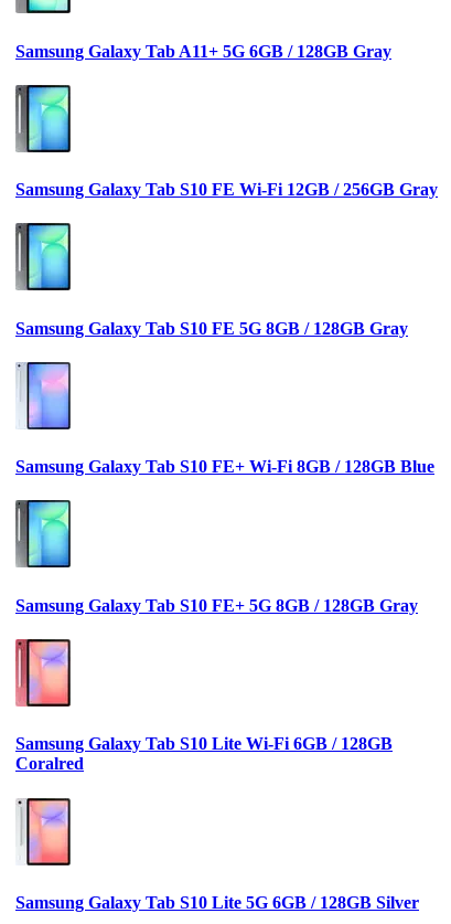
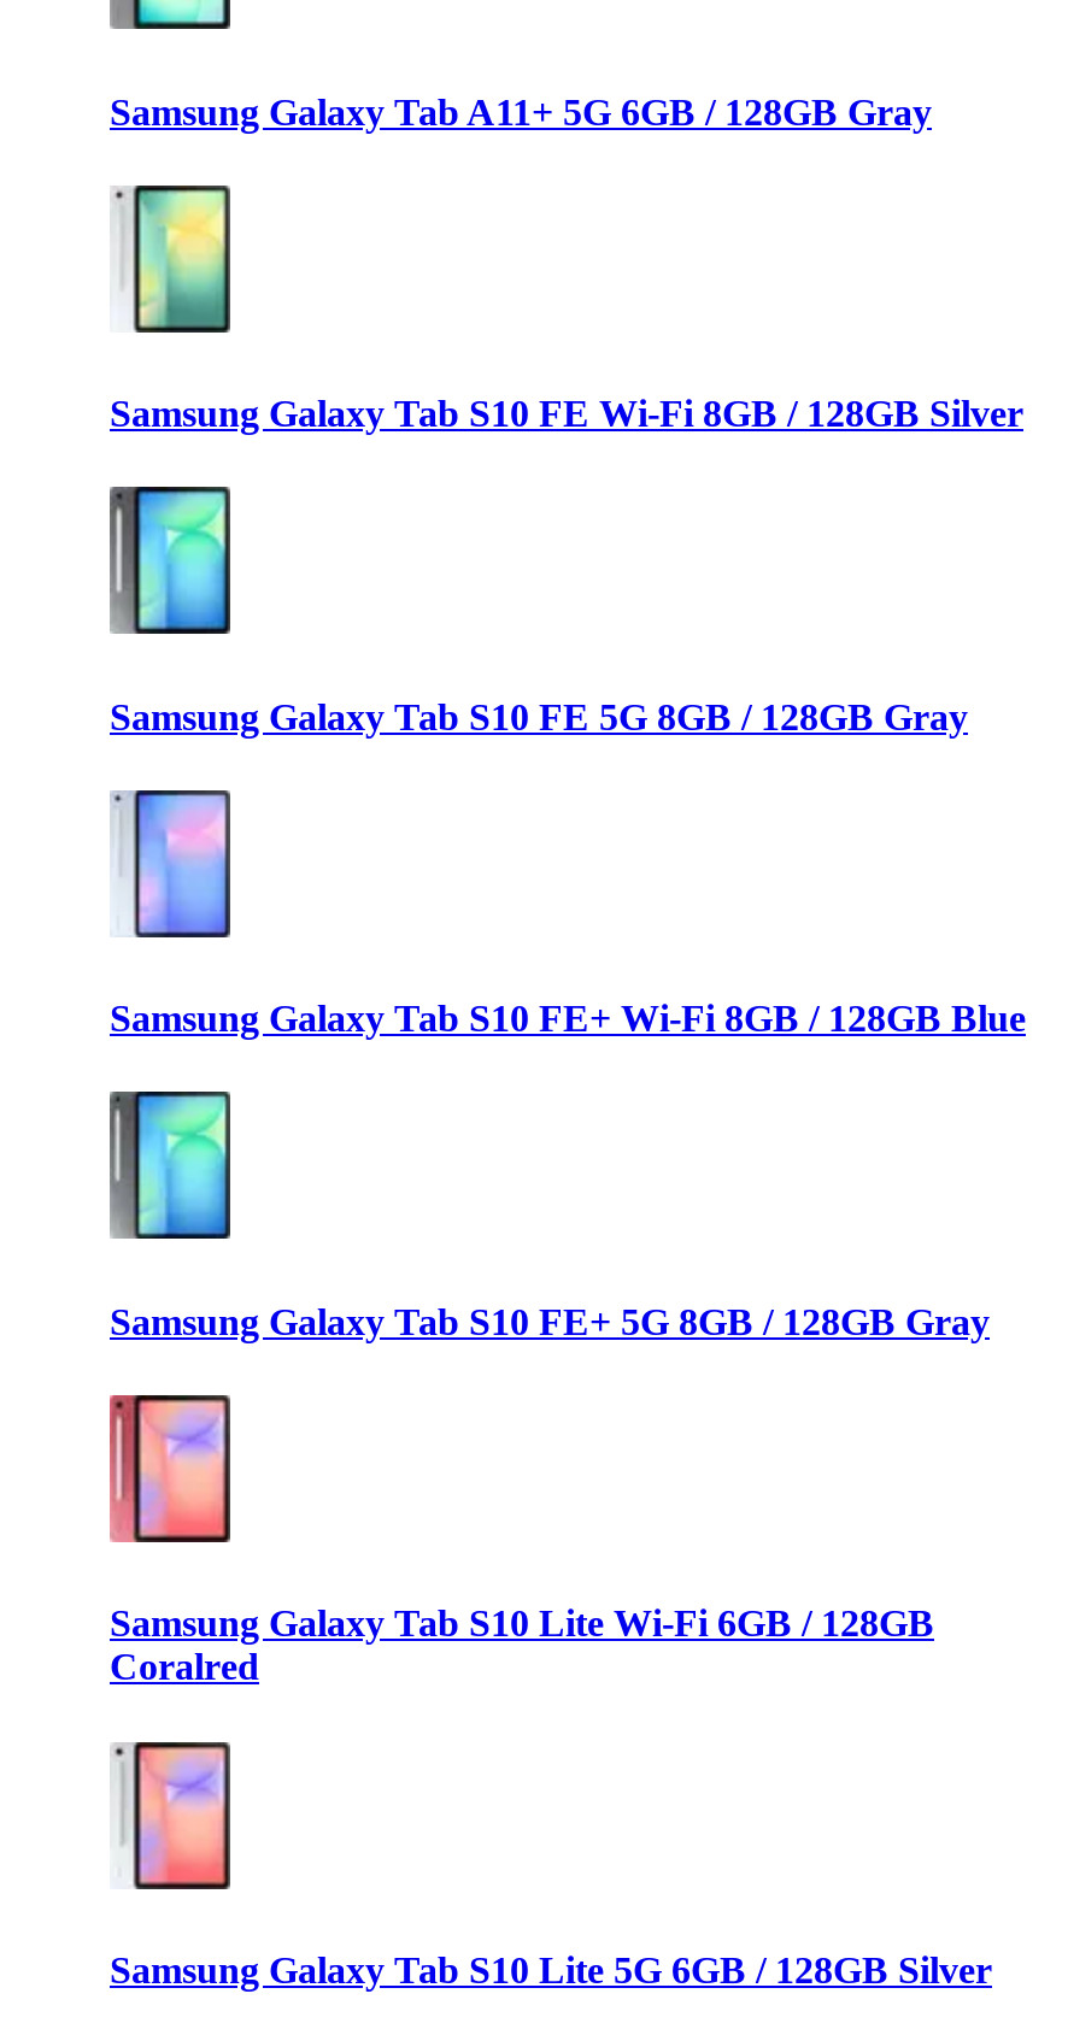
[14,85,438,199] [image] | Samsung Galaxy Tab S10 FE Wi-Fi 12GB / 256GB Gray -> [110,186,1023,434] [image] | Samsung Galaxy Tab S10 FE Wi-Fi 8GB / 128GB Silver

